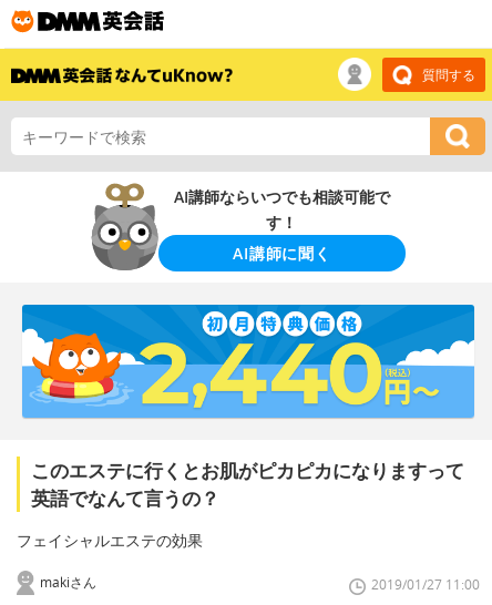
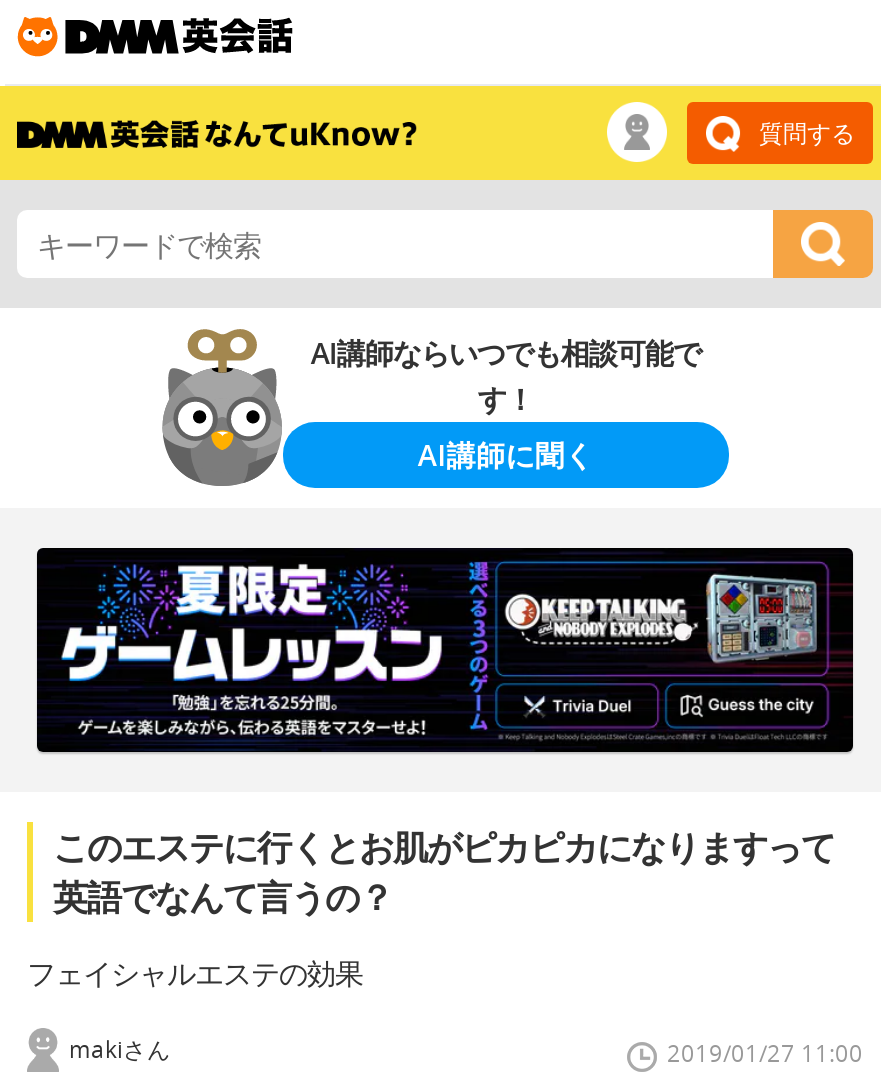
[21,304,475,419] [image] -> [35,546,855,754] [image]

